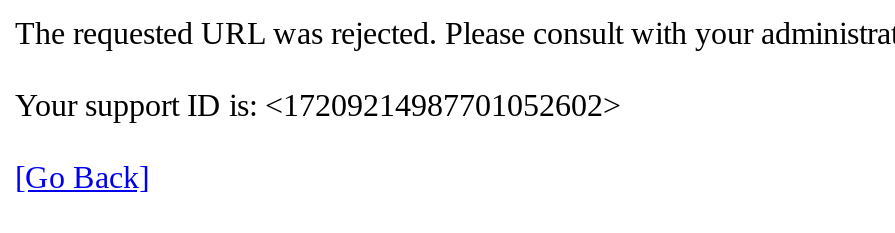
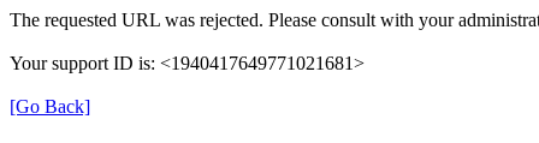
[15,88,621,122] Your support ID is: <17209214987701052602> -> [10,53,365,73] Your support ID is: <1940417649771021681>

